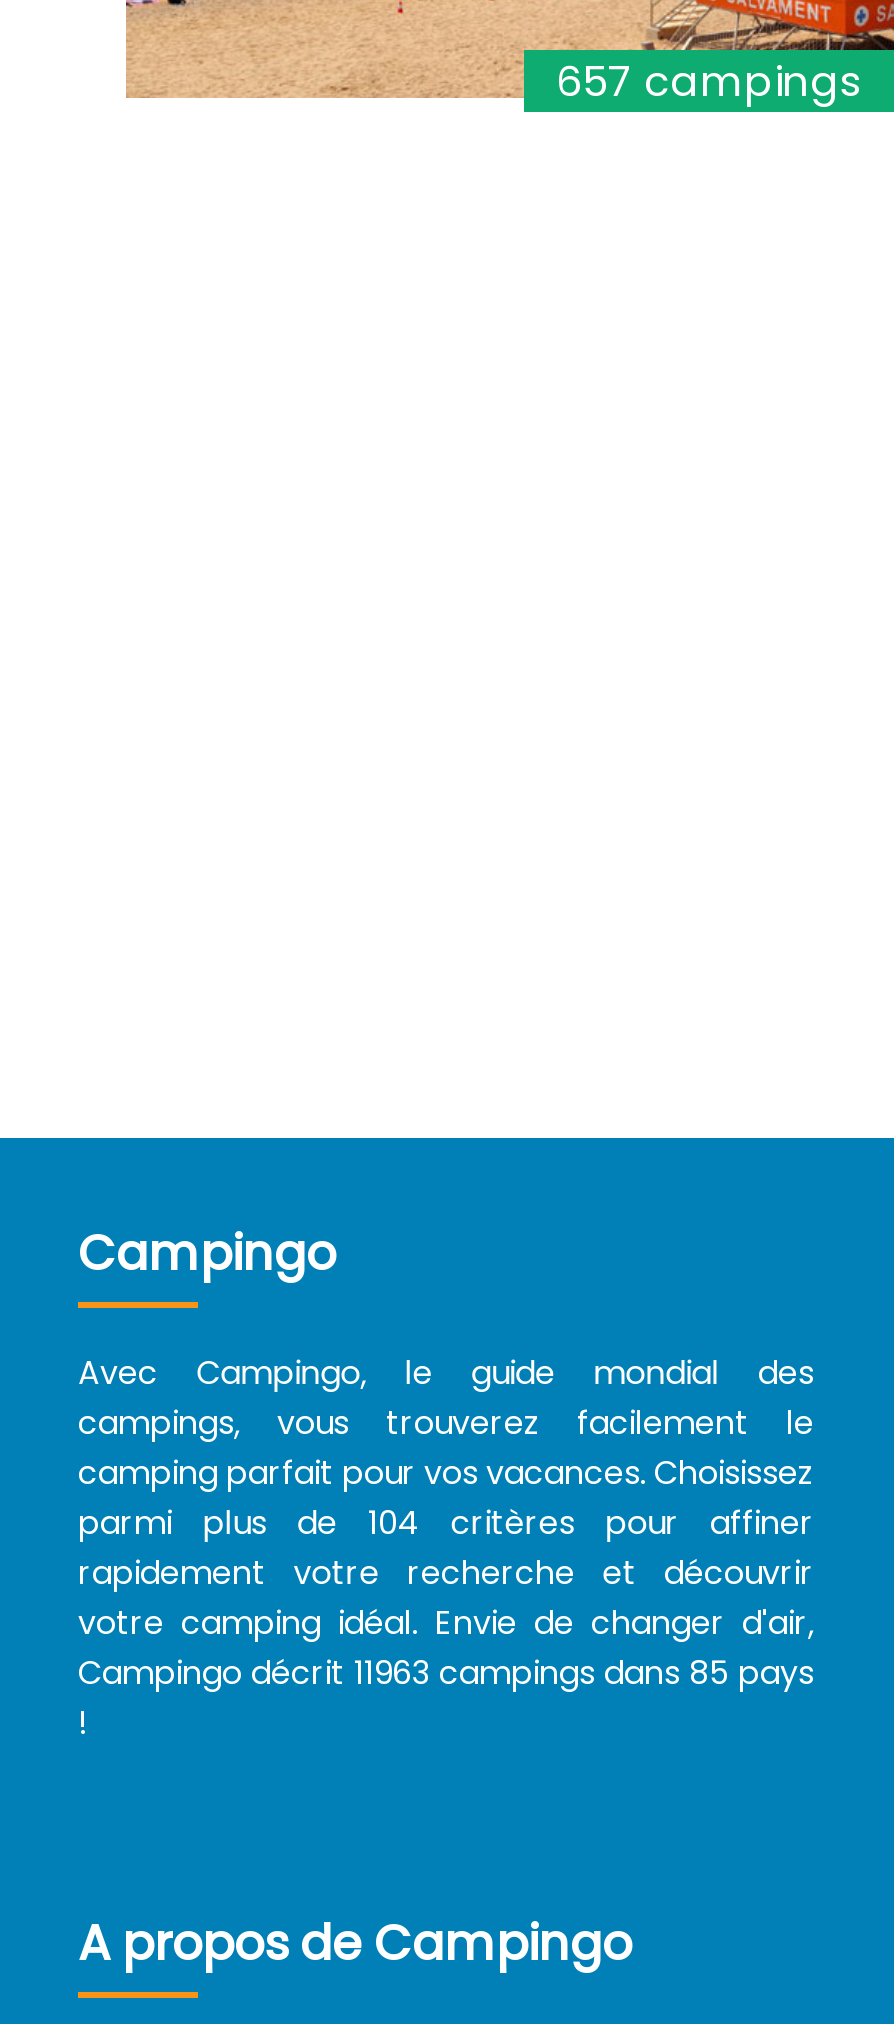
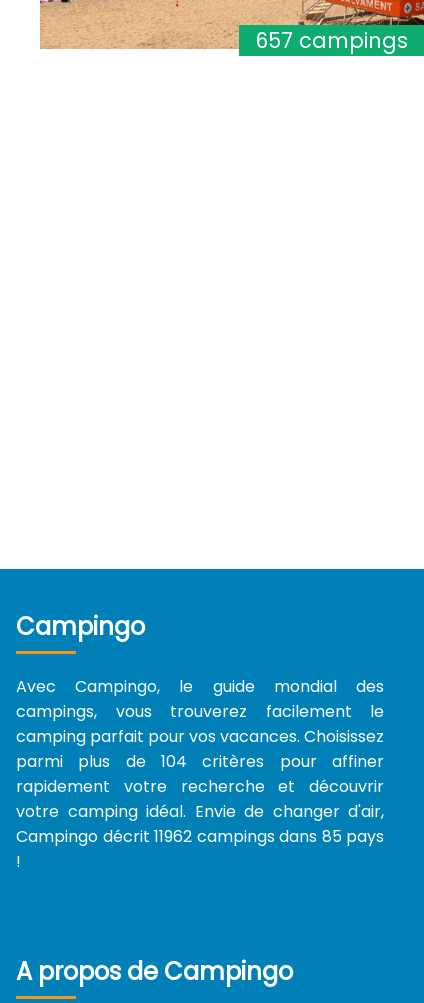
[78,1650,814,1696] Campingo décrit 11963 campings dans 85 pays -> [16,825,384,848] Campingo décrit 11962 campings dans 85 pays

